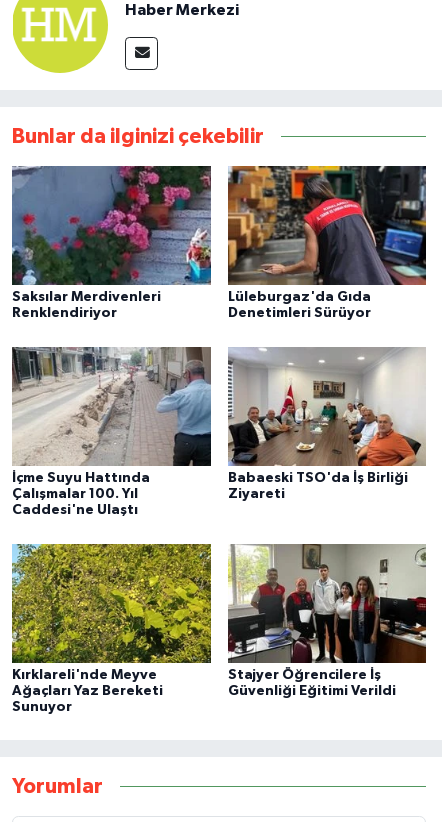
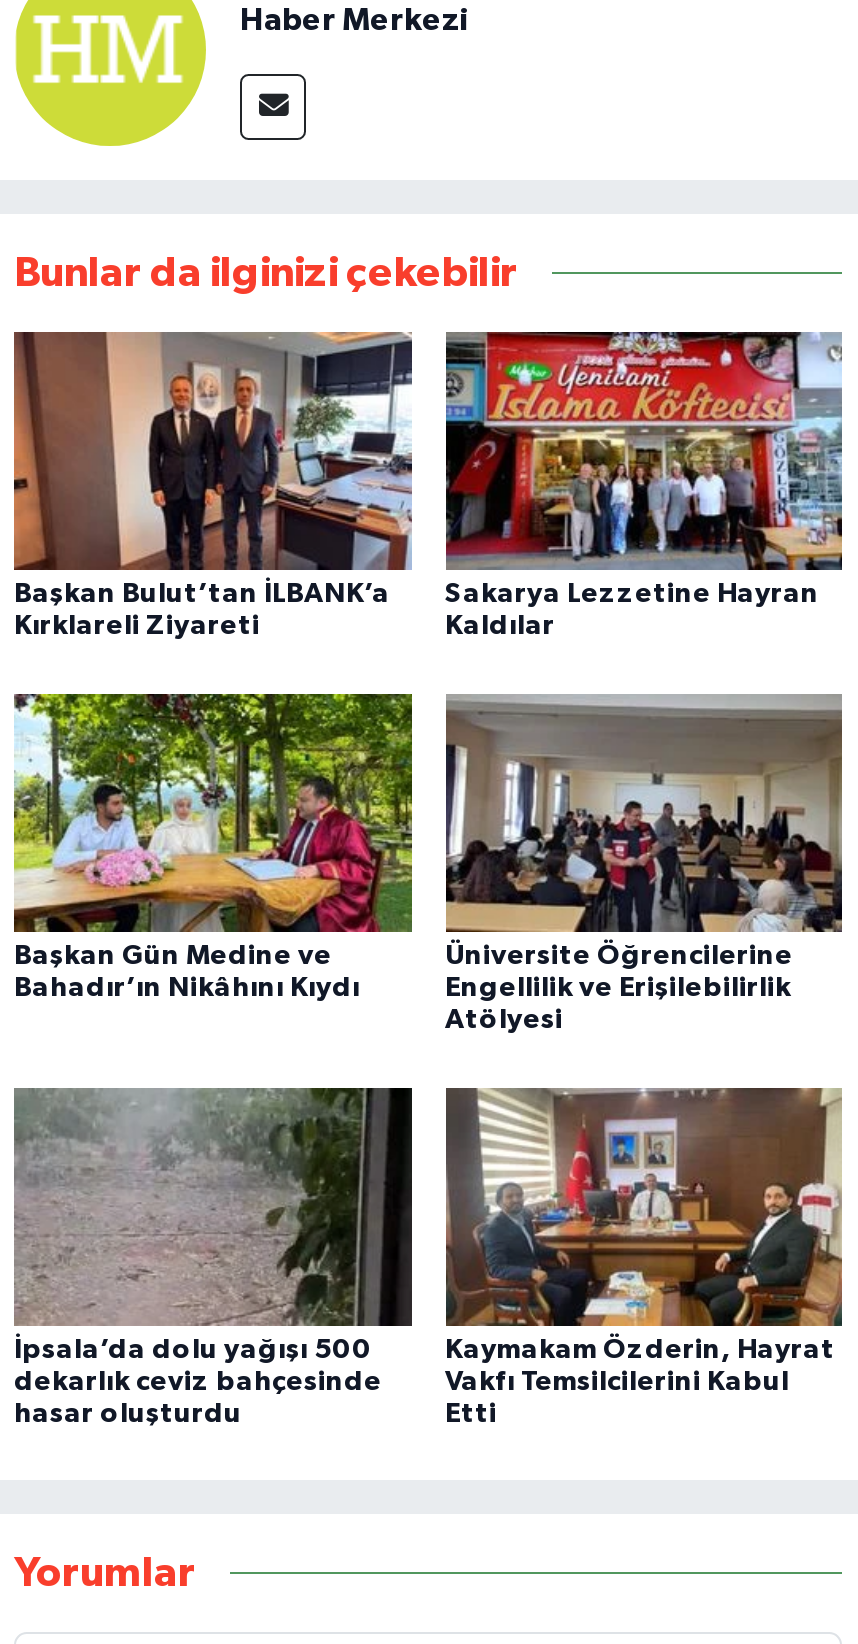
[11,165,212,320] [image] | Saksılar Merdivenleri | Renklendiriyor -> [12,330,412,640] [image] | Başkan Bulut’tan İLBANK’a | Kırklareli Ziyareti
[227,165,427,320] [image] | Lüleburgaz'da Gıda | Denetimleri Sürüyor -> [444,330,844,640] [image] | Sakarya Lezzetine Hayran | Kaldılar
[11,346,212,517] [image] | İçme Suyu Hattında | Çalışmalar 100. Yıl | Caddesi'ne Ulaştı -> [12,692,414,1002] [image] | Başkan Gün Medine ve | Bahadır’ın Nikâhını Kıydı
[227,348,425,501] [image] | Babaeski TSO'da İş Birliği | Ziyareti -> [444,694,842,1034] [image] | Üniversite Öğrencilerine | Engellilik ve Erişilebilirlik | Atölyesi
[11,543,212,714] [image] | Kırklareli'nde Meyve | Ağaçları Yaz Bereketi | Sunuyor -> [12,1086,414,1428] [image] | İpsala’da dolu yağışı 500 | dekarlık ceviz bahçesinde | hasar oluşturdu
[227,544,427,698] [image] | Stajyer Öğrencilere İş | Güvenliği Eğitimi Verildi -> [444,1086,842,1428] [image] | Kaymakam Özderin, Hayrat | Vakfı Temsilcilerini Kabul | Etti

